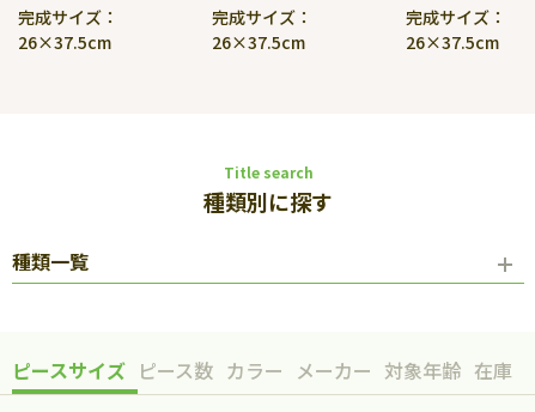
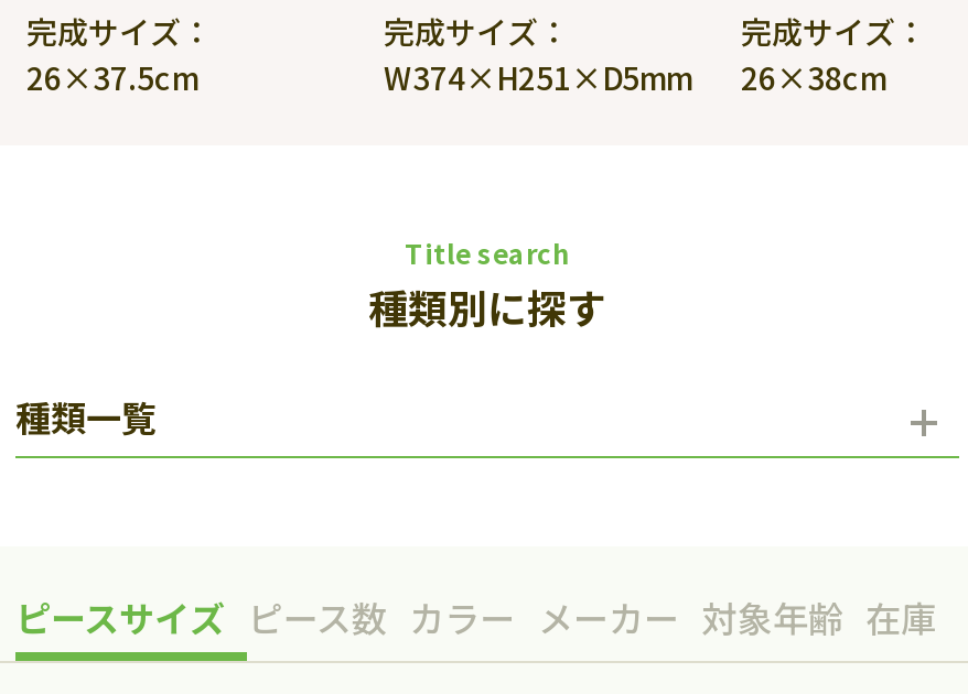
[212,30,305,54] 26×37.5cm -> [384,55,692,99] W374×H251×D5mm
[406,30,499,54] 26×37.5cm -> [741,55,886,99] 26×38cm

